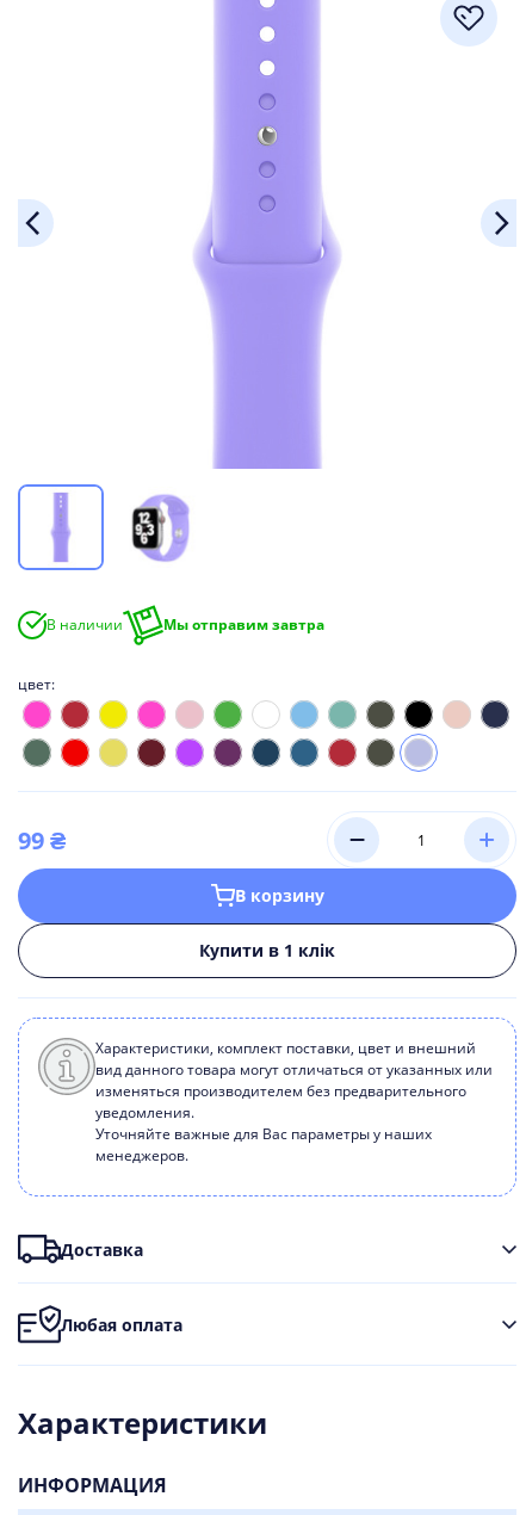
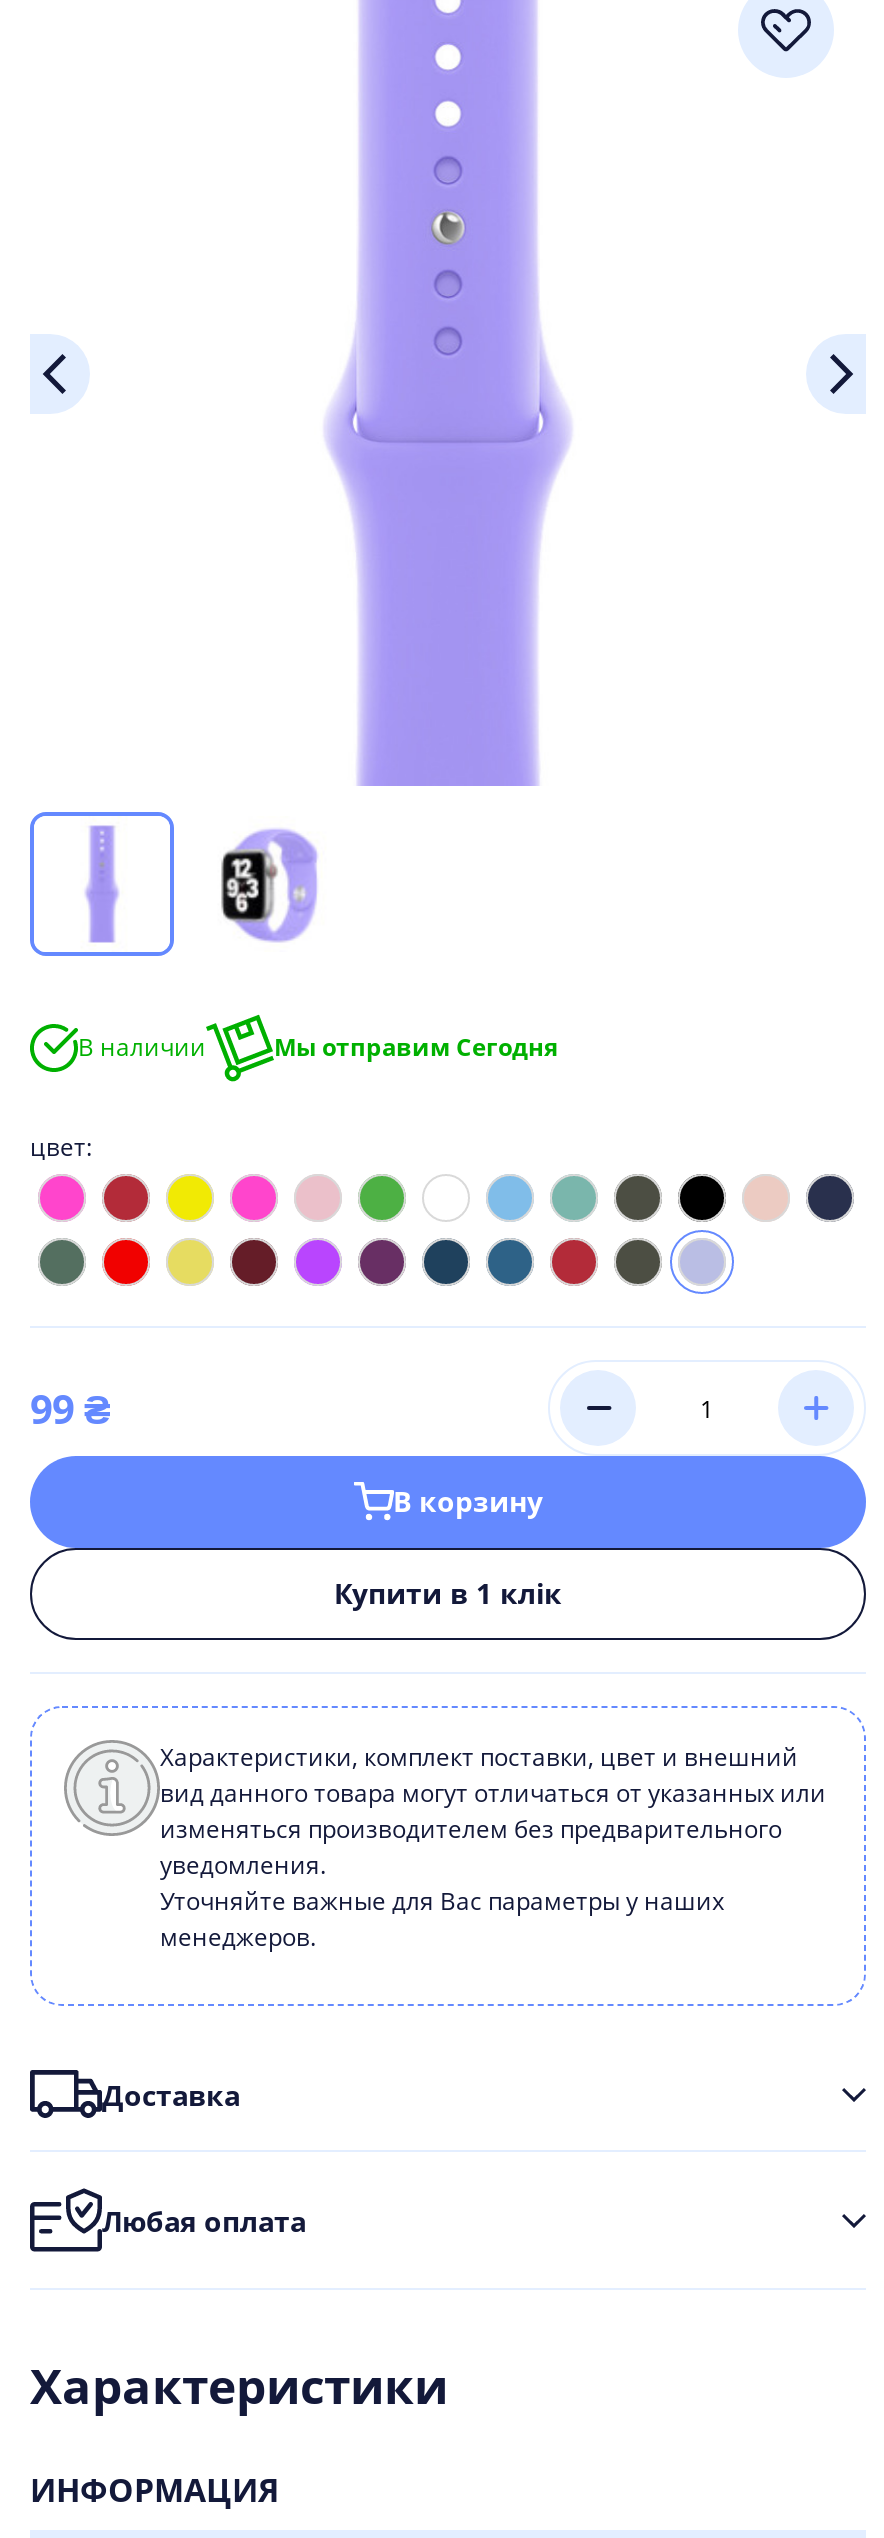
[163,614,324,635] Мы отправим завтра -> [274,1030,558,1064] Мы отправим Cегодня

